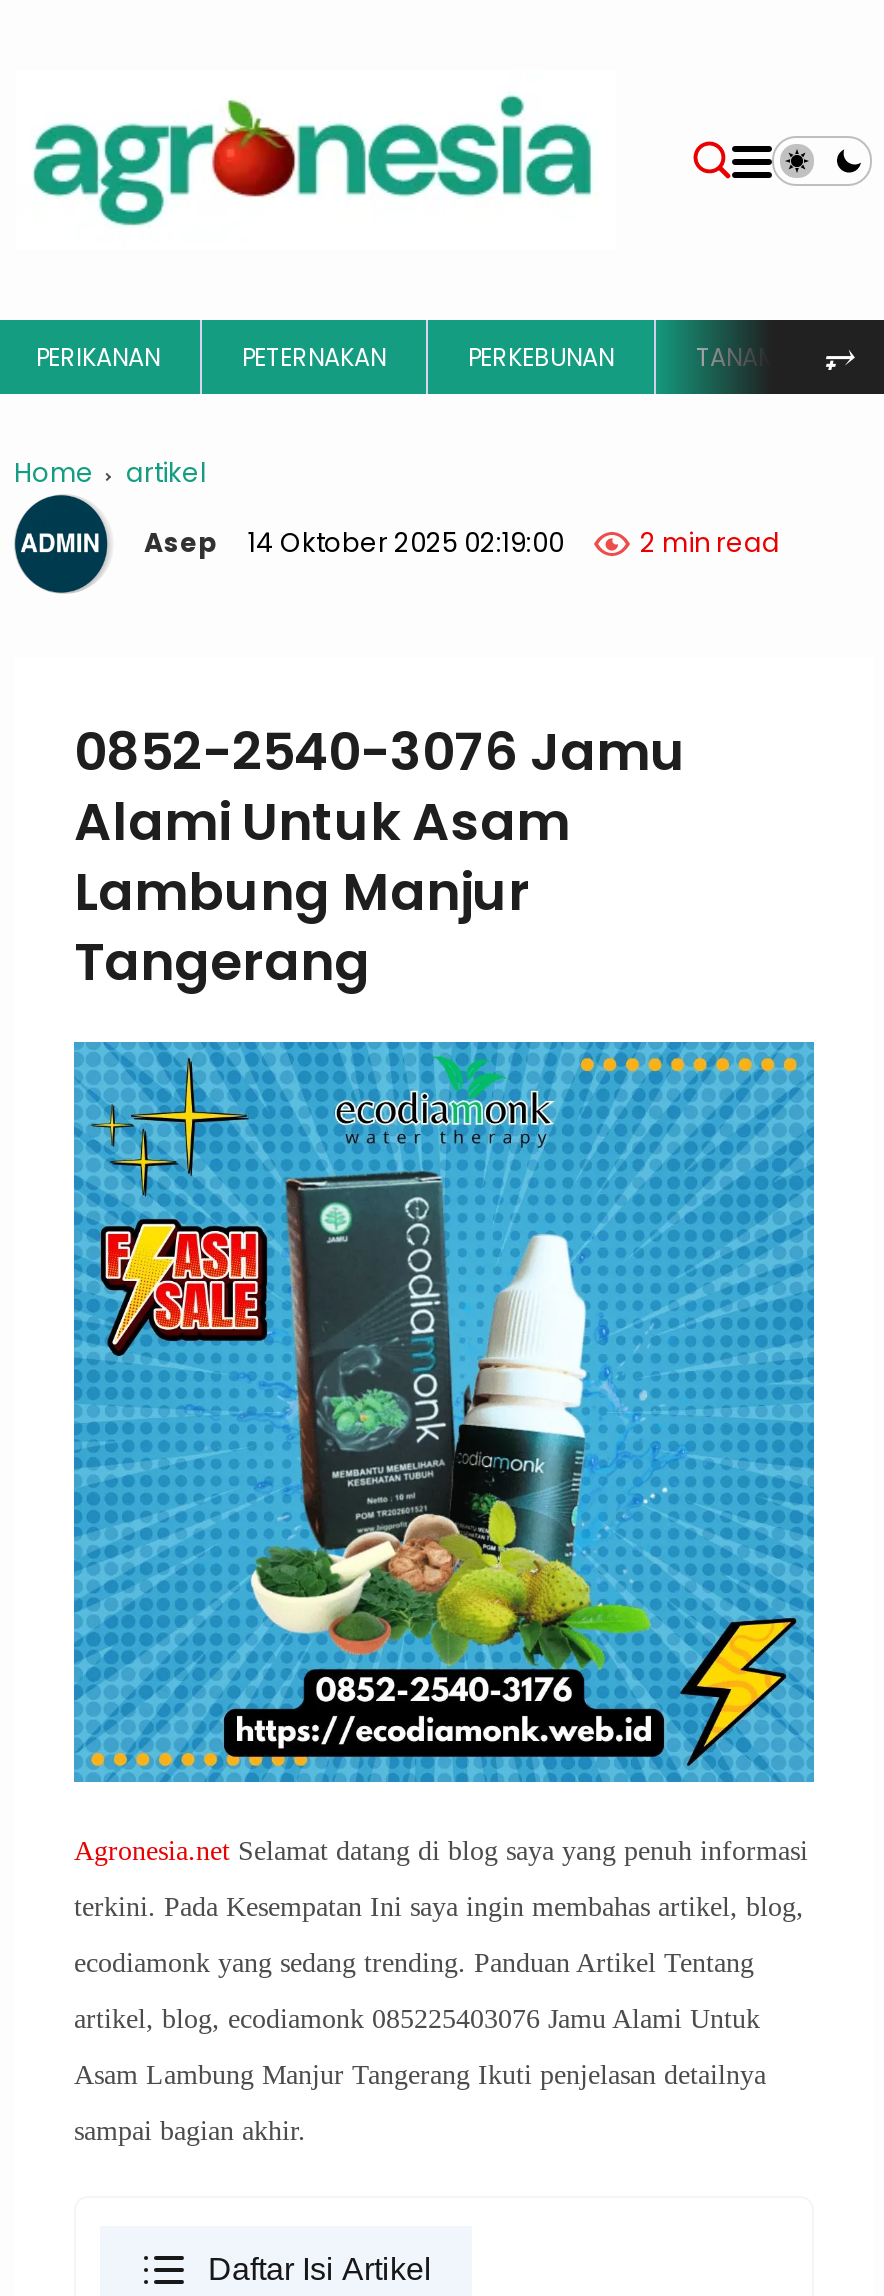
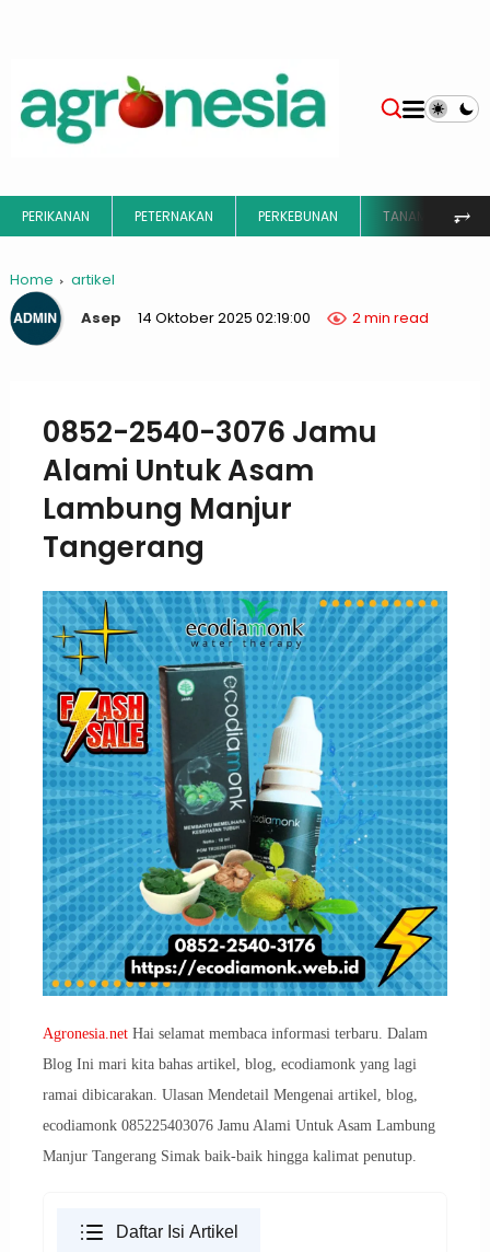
[74,1836,808,2146] Agronesia.net Selamat datang di blog saya yang penuh informasi | terkini. Pada Kesempatan Ini saya ingin membahas artikel, blog, | ecodiamonk yang sedang trending. Panduan Artikel Tentang | artikel, blog, ecodiamonk 085225403076 Jamu Alami Untuk | Asam Lambung Manjur Tangerang Ikuti penjelasan detailnya | sampai bagian akhir. -> [43,1026,435,1165] Agronesia.net Hai selamat membaca informasi terbaru. Dalam | Blog Ini mari kita bahas artikel, blog, ecodiamonk yang lagi | ramai dibicarakan. Ulasan Mendetail Mengenai artikel, blog, | ecodiamonk 085225403076 Jamu Alami Untuk Asam Lambung | Manjur Tangerang Simak baik-baik hingga kalimat penutup.

